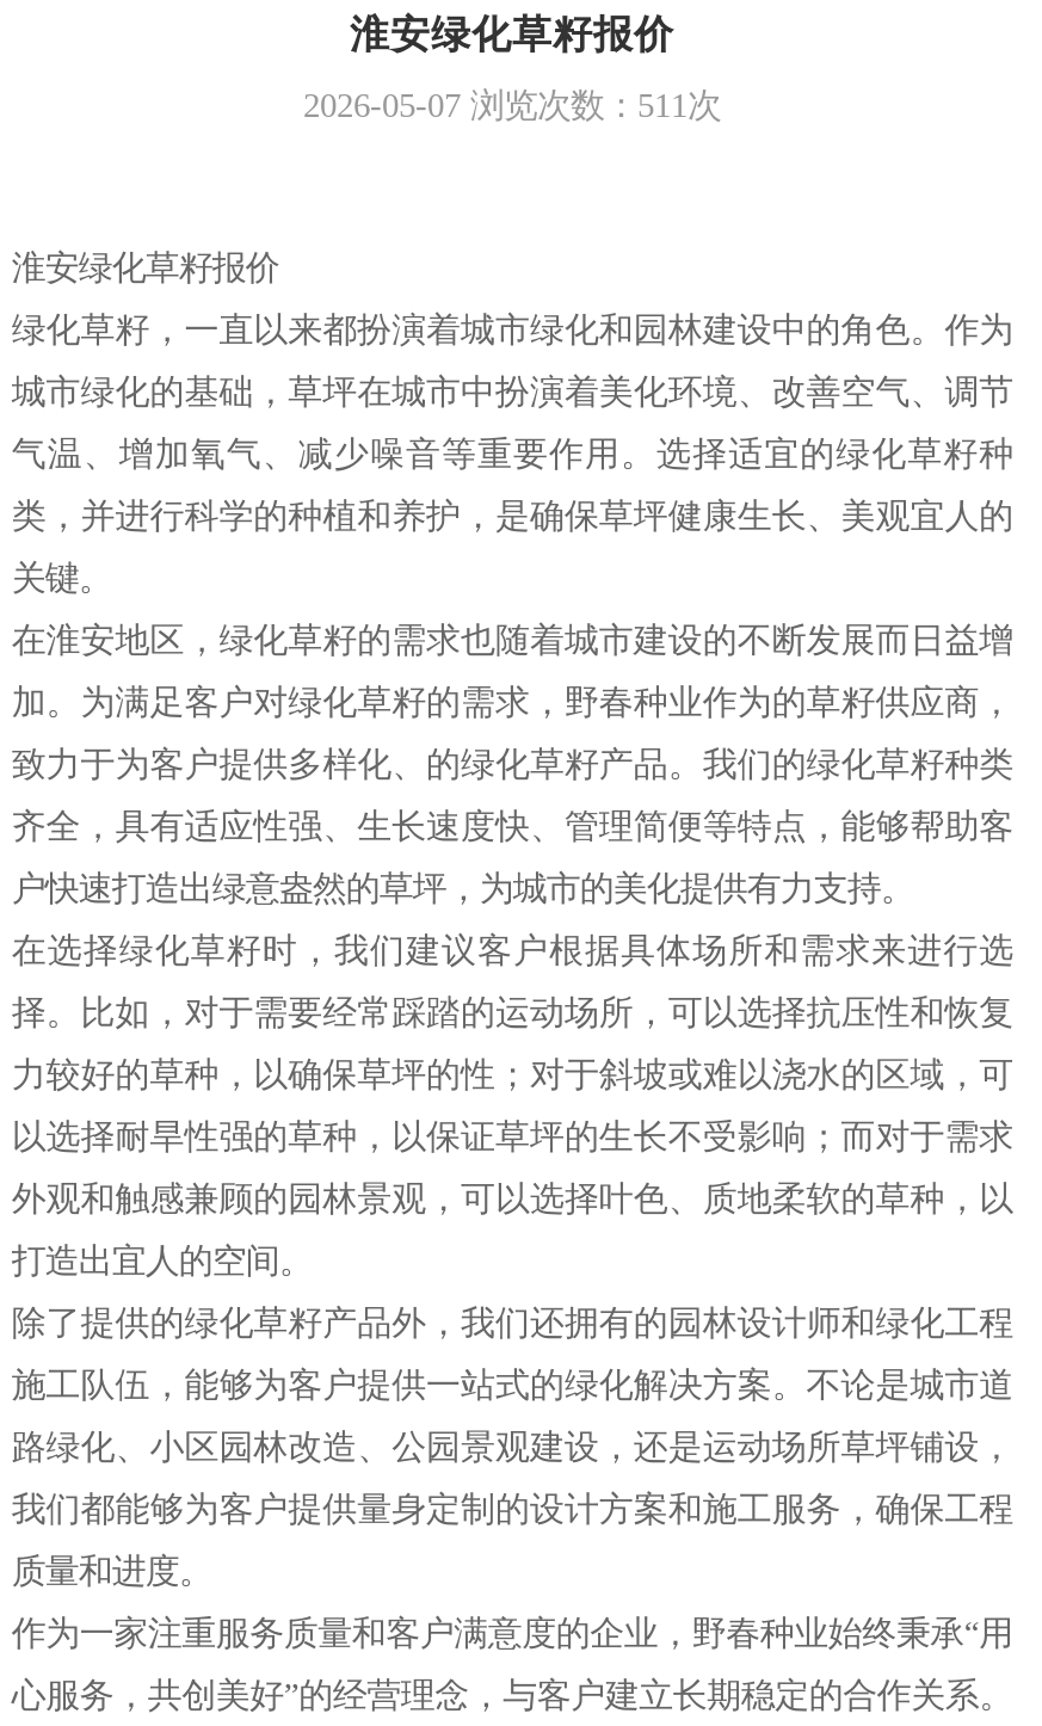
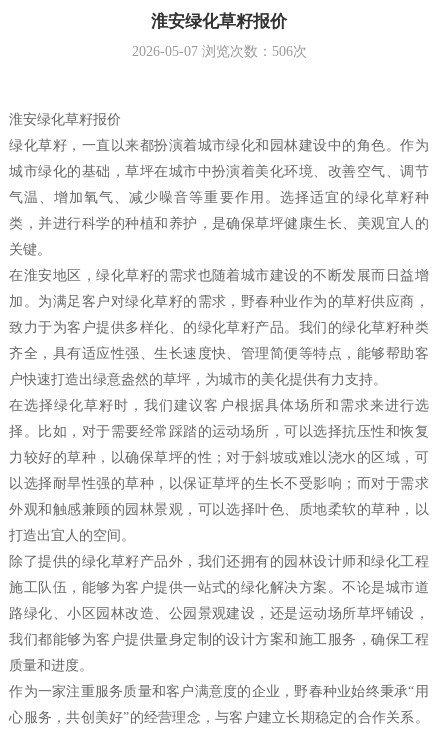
[303,85,721,123] 2026-05-07浏览次数：511次 -> [131,43,306,59] 2026-05-07浏览次数：506次

